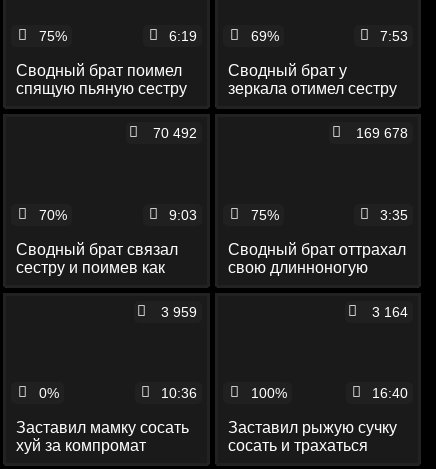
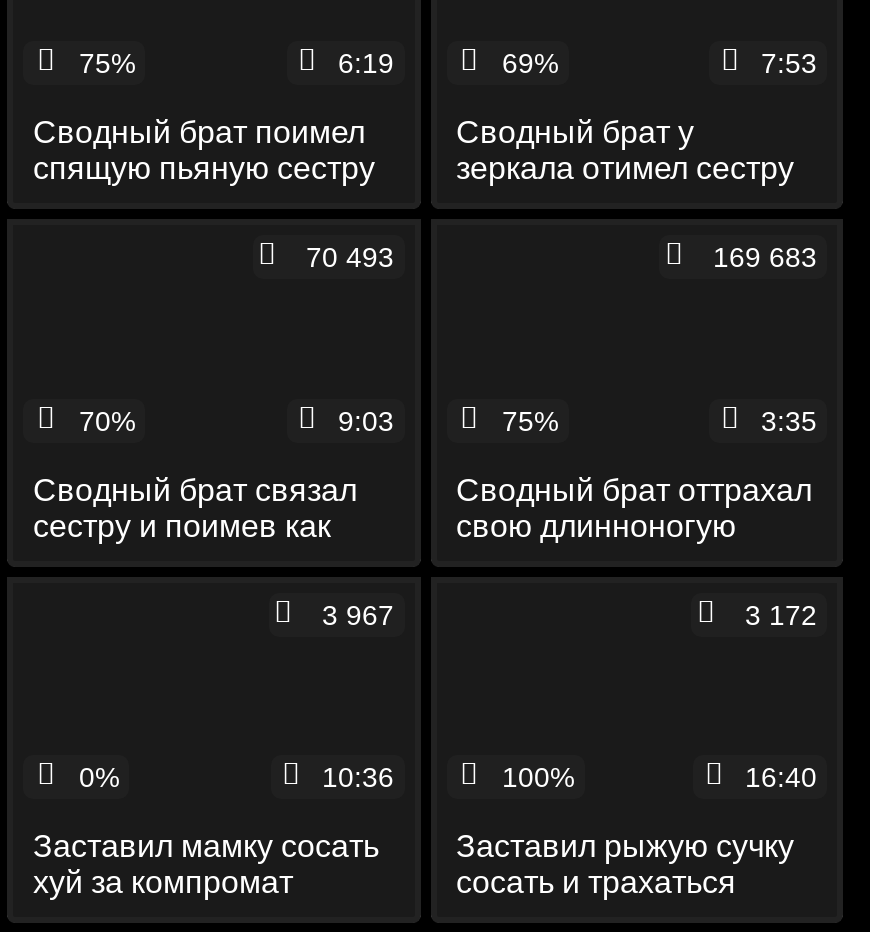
[152,125,196,141] 70 492 -> [306,241,394,273] 70 493
[356,125,408,141] 169 678 -> [713,241,817,273] 169 683
[160,304,196,320] 3 959 -> [322,598,394,630] 3 967
[372,304,408,320] 3 164 -> [745,598,817,630] 3 172

